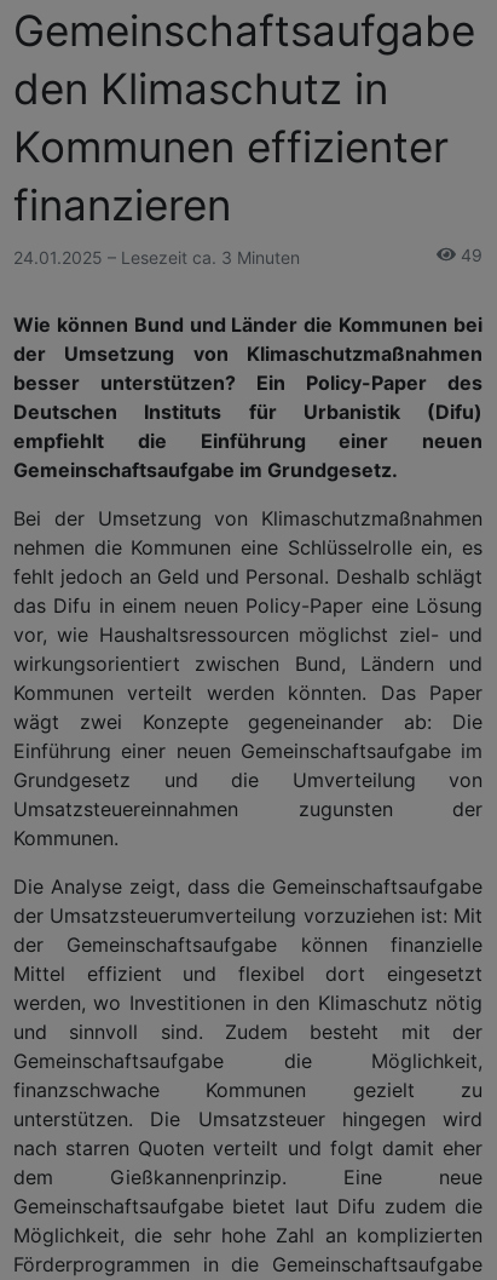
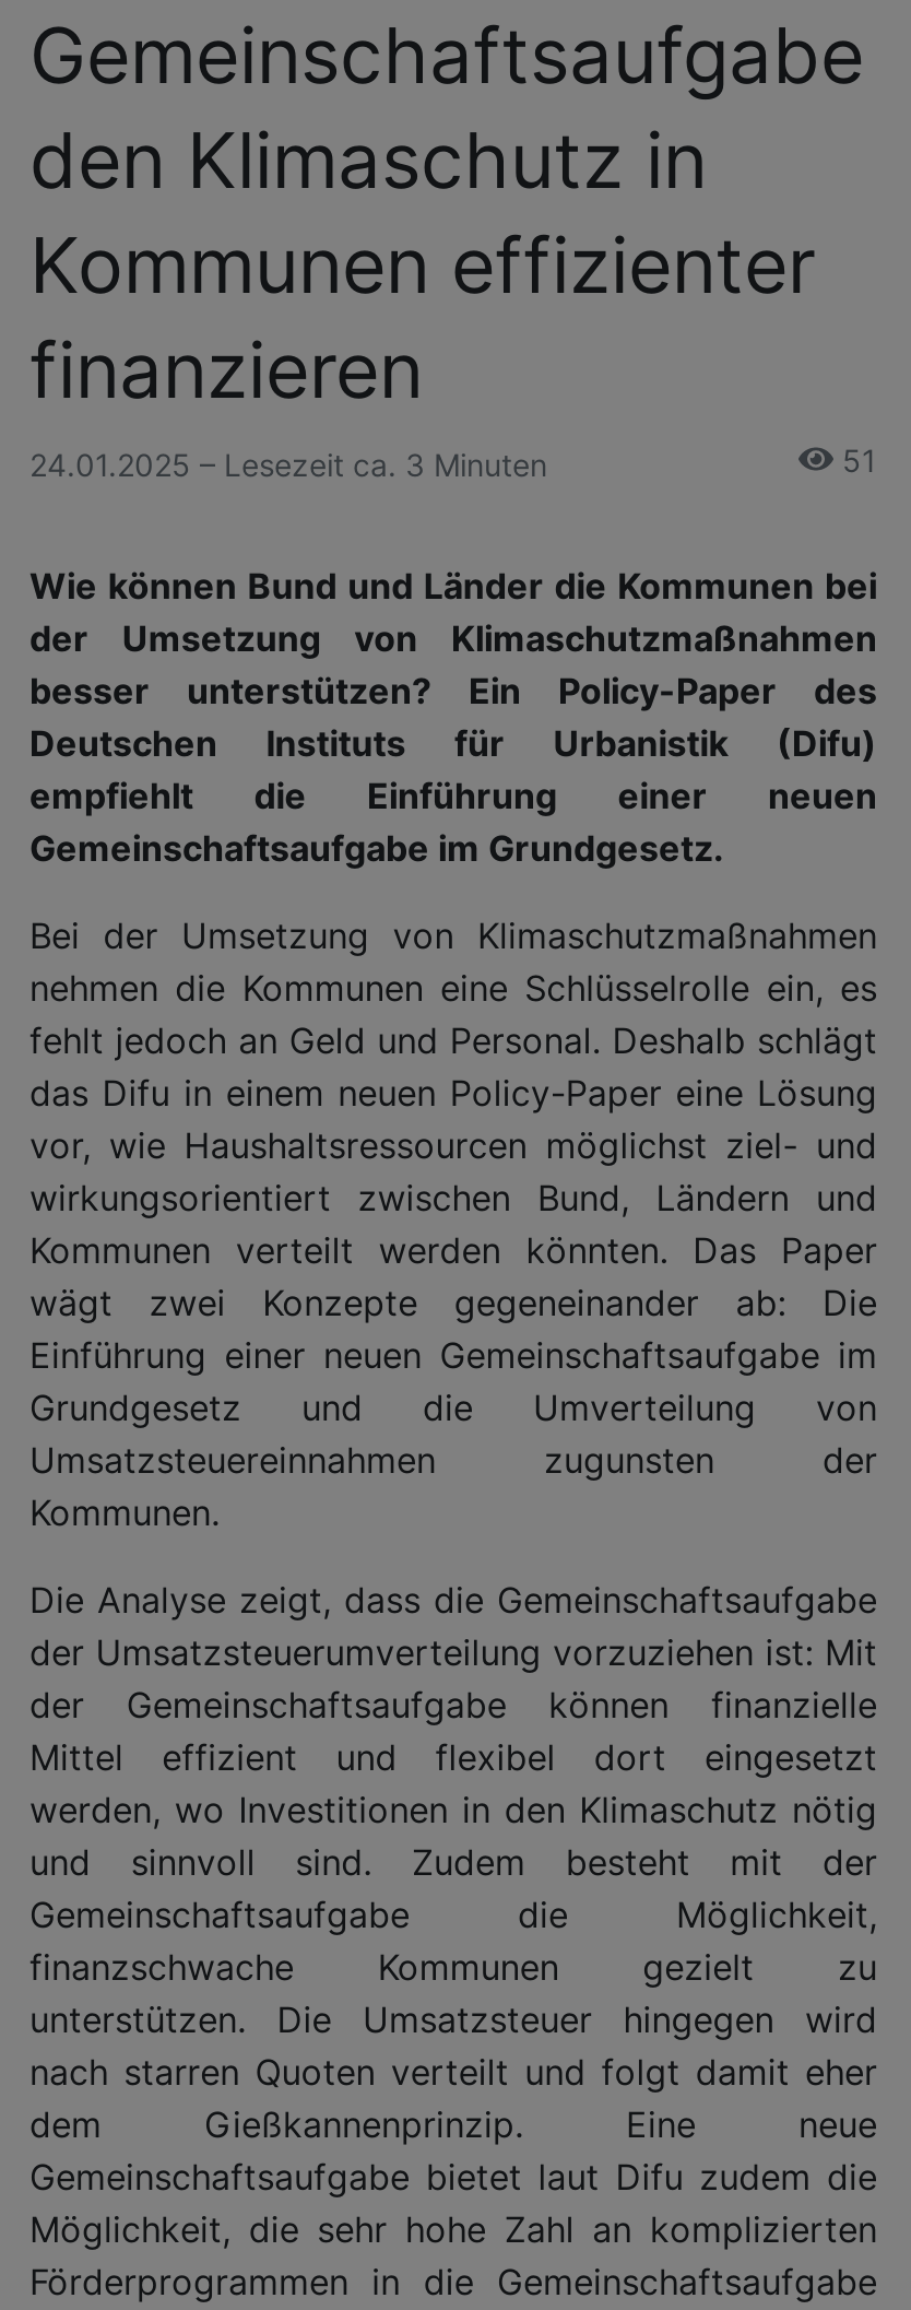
[456,244,482,265] 49 -> [833,440,877,478] 51

